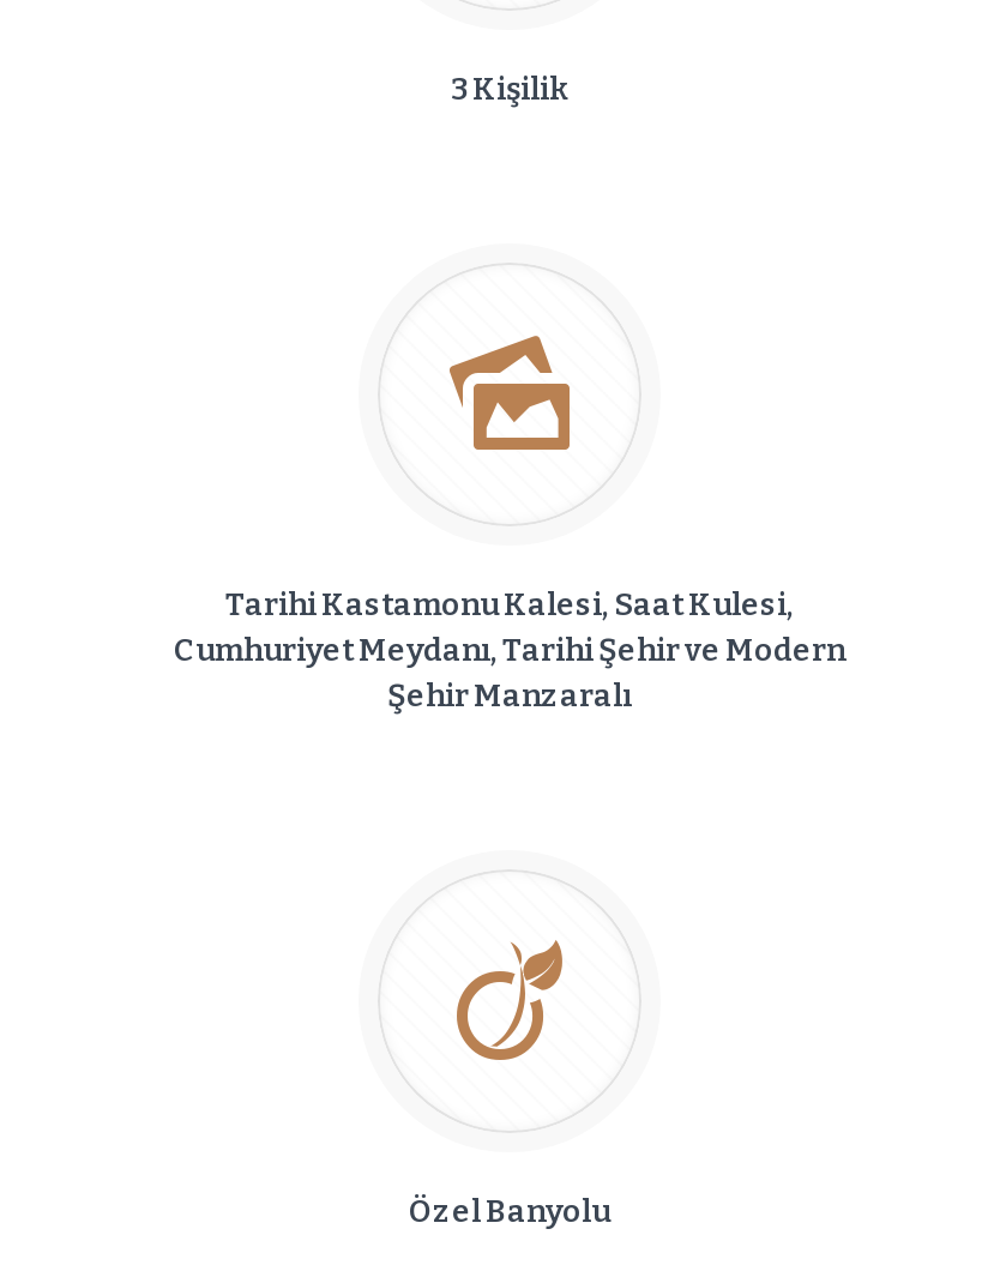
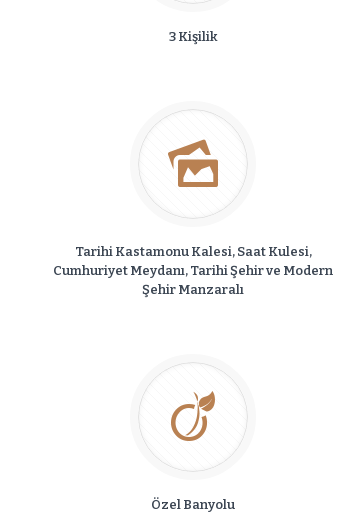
[464,367,570,453] [image] -> [168,148,218,188] [image]

